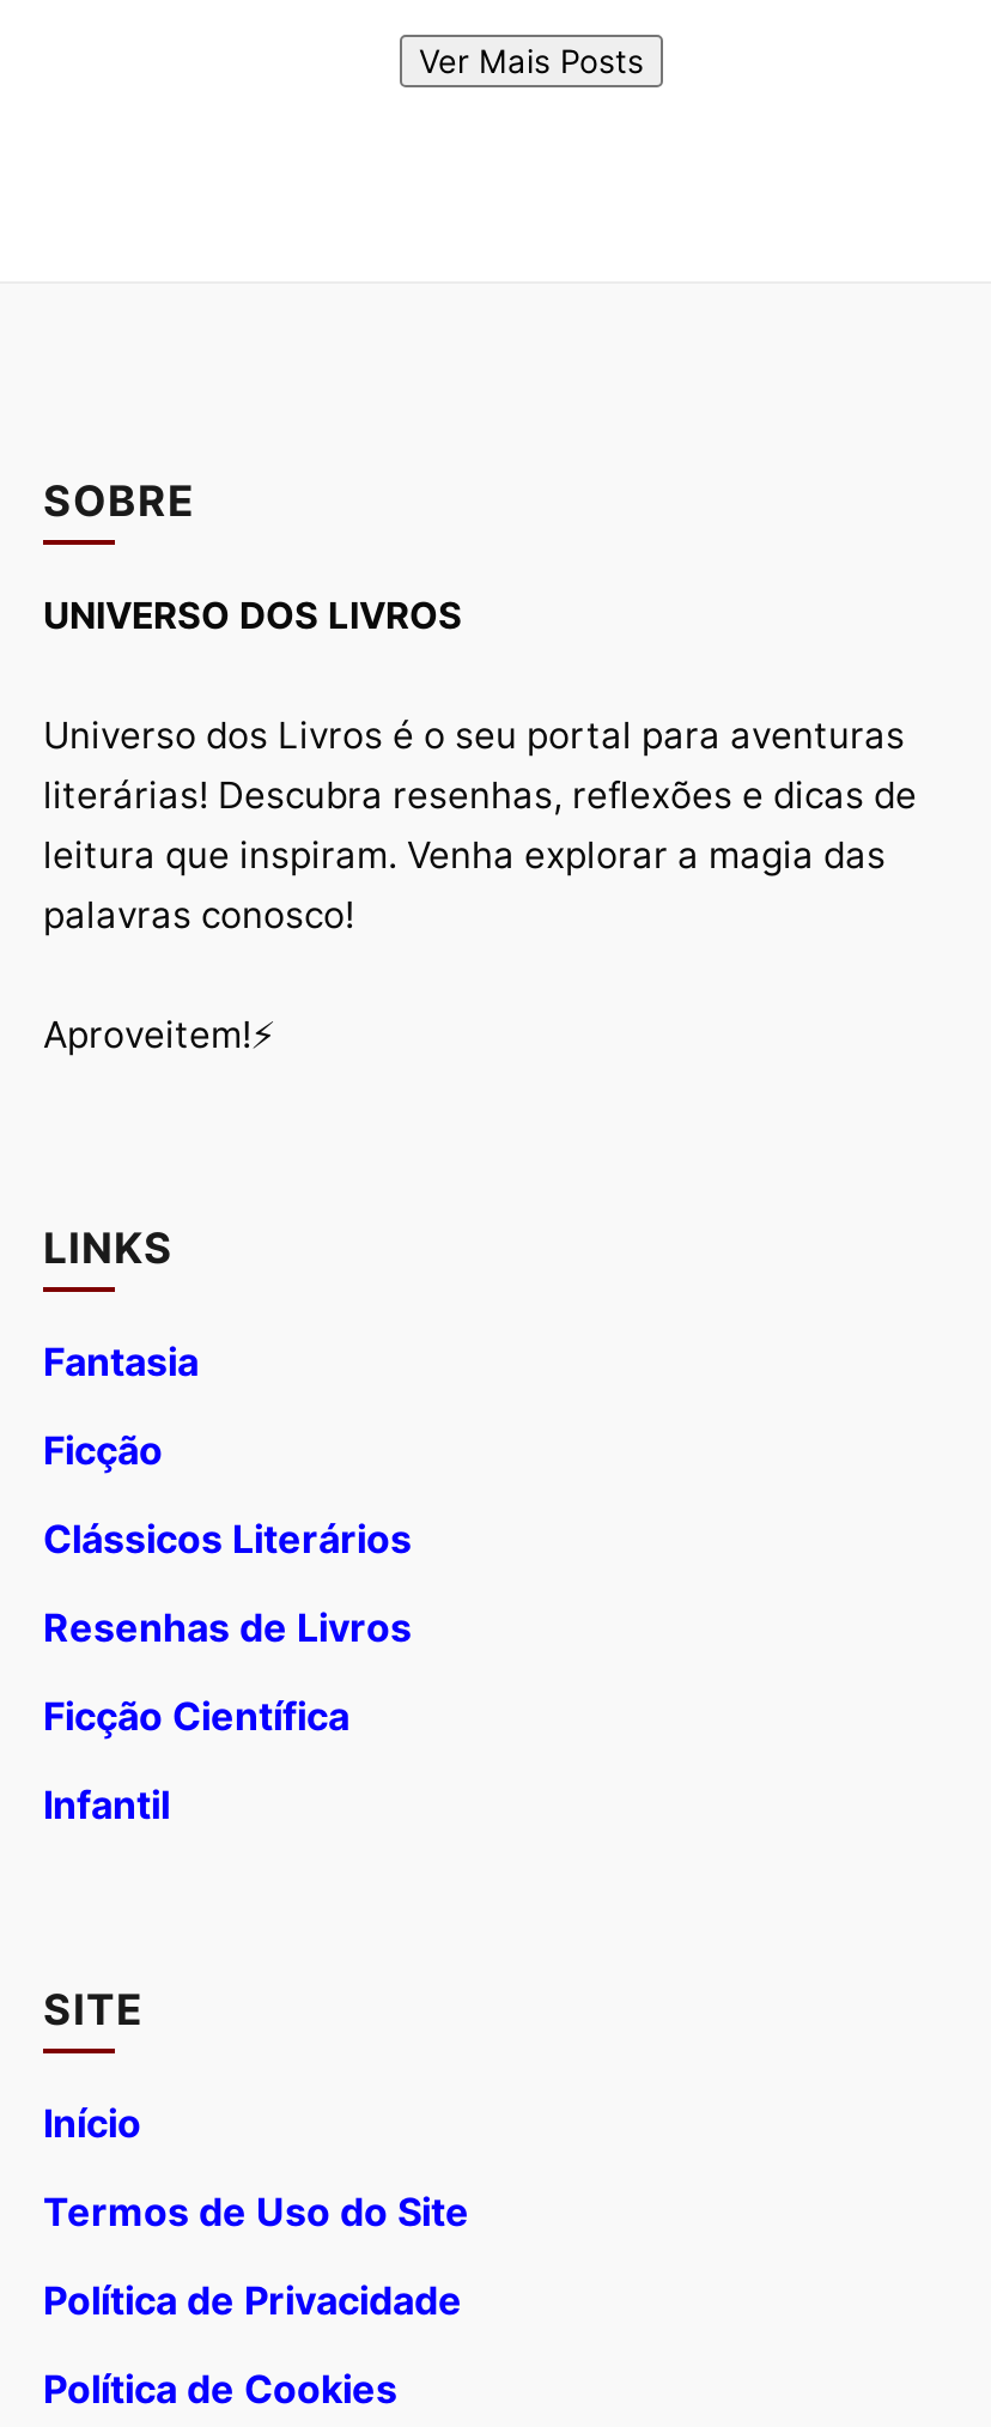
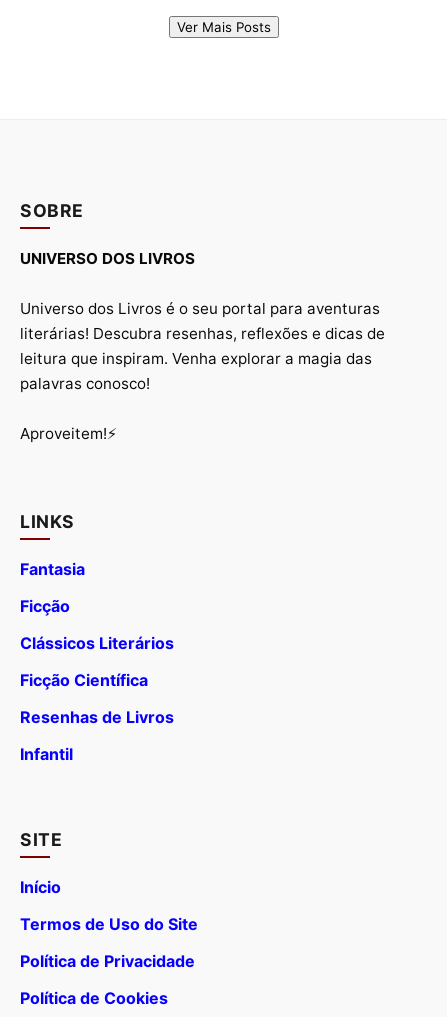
moved [43,1602,412,1650] -> [20,707,174,727]: Resenhas de Livros
moved [43,1690,349,1738] -> [20,670,148,690]: Ficção Científica

